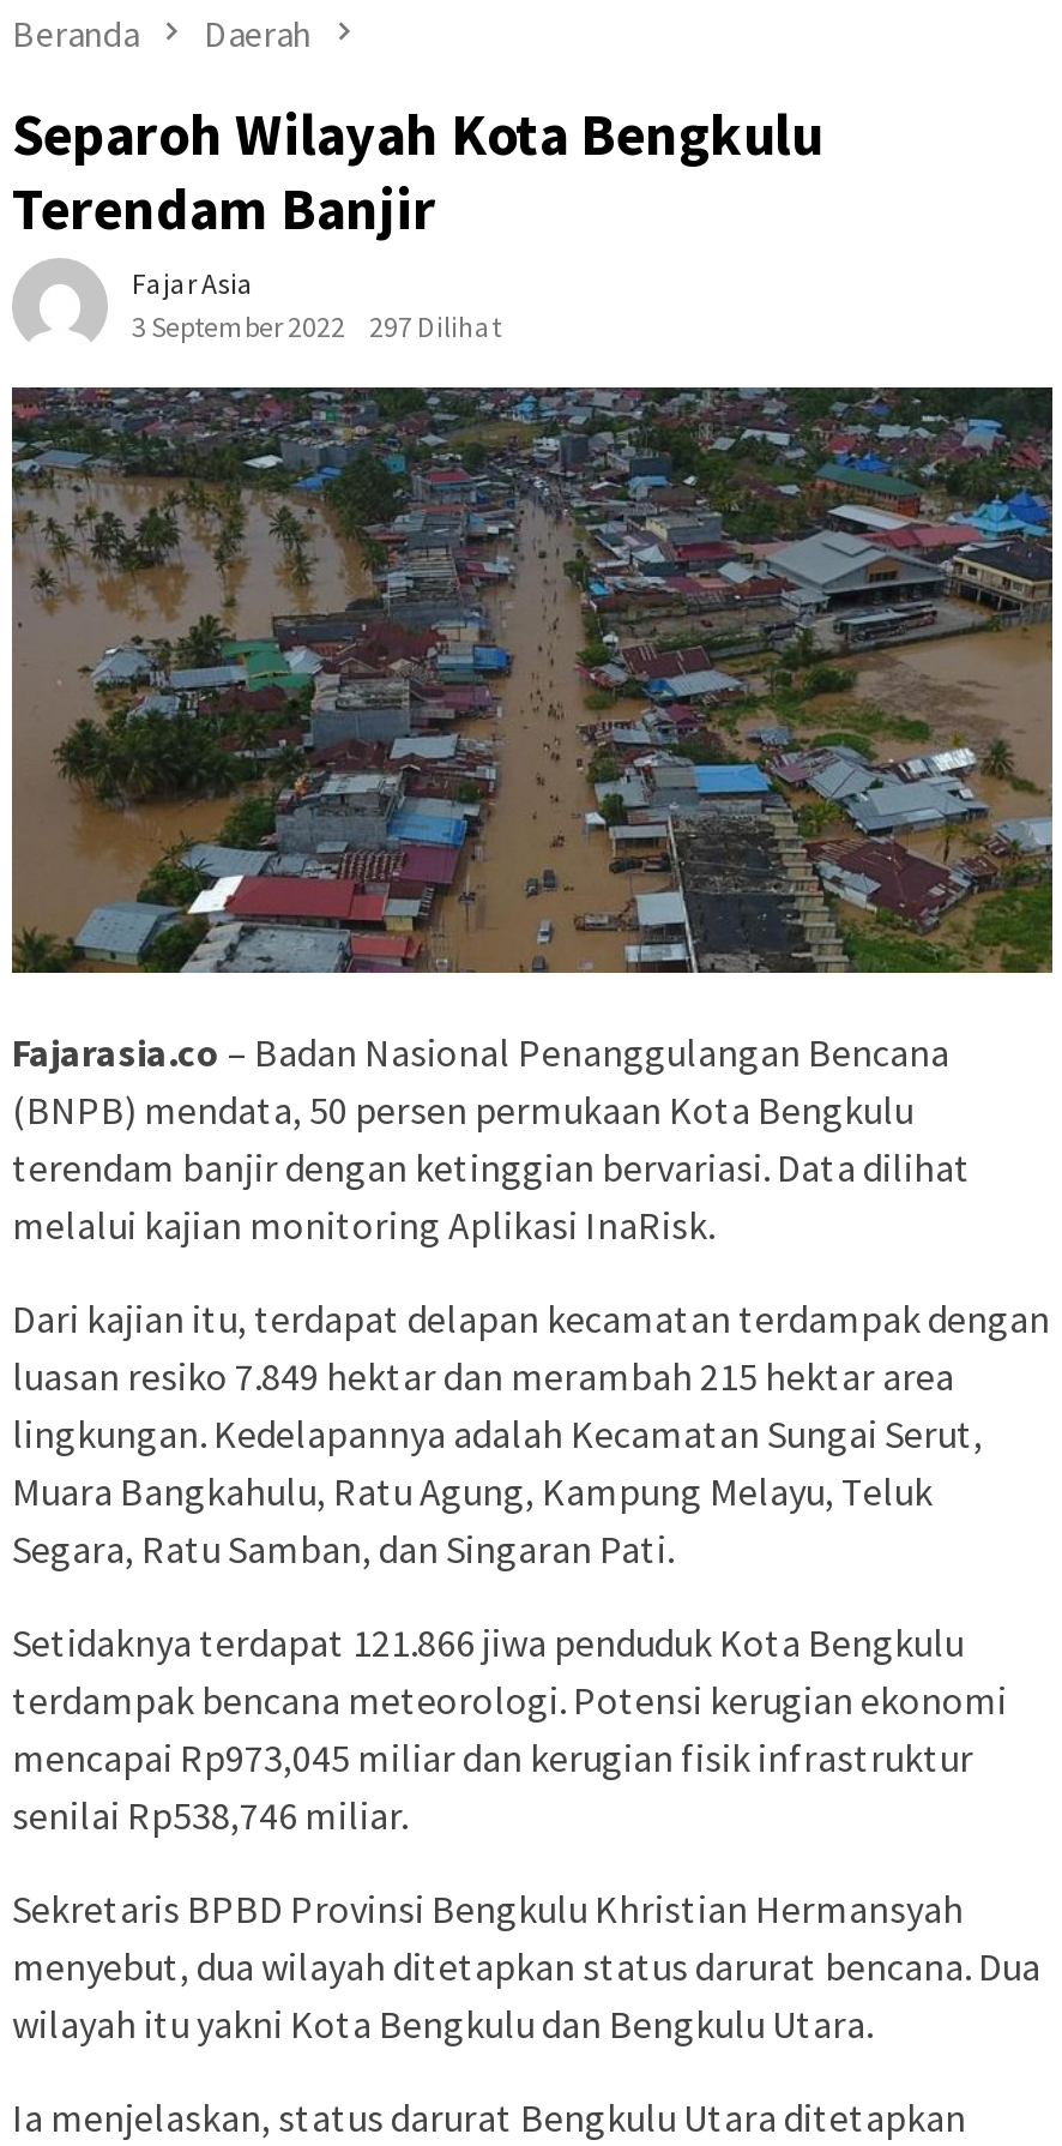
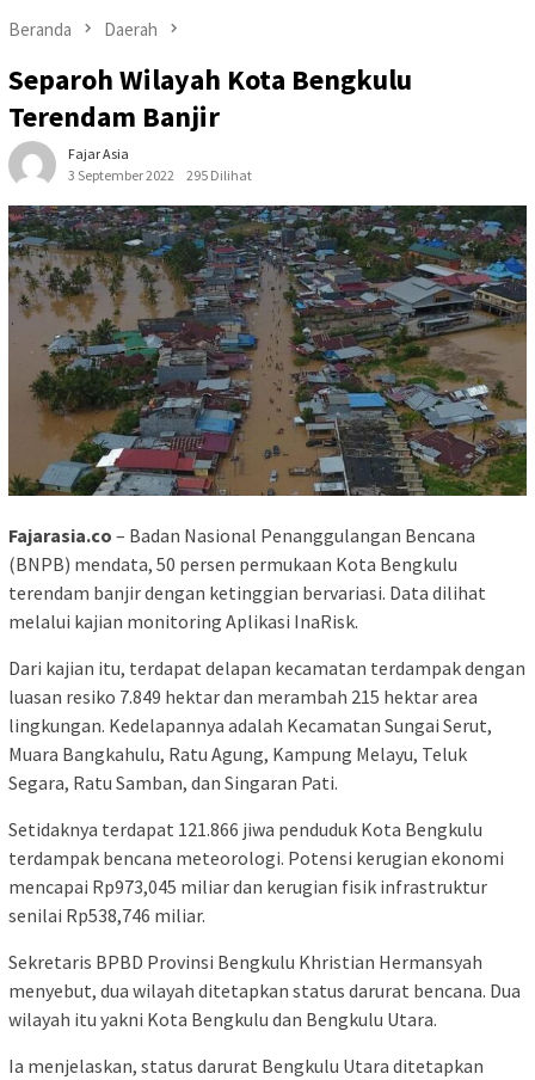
[132,309,501,345] 3 September 2022 297 Dilihat -> [68,167,252,184] 3 September 2022 295 Dilihat

